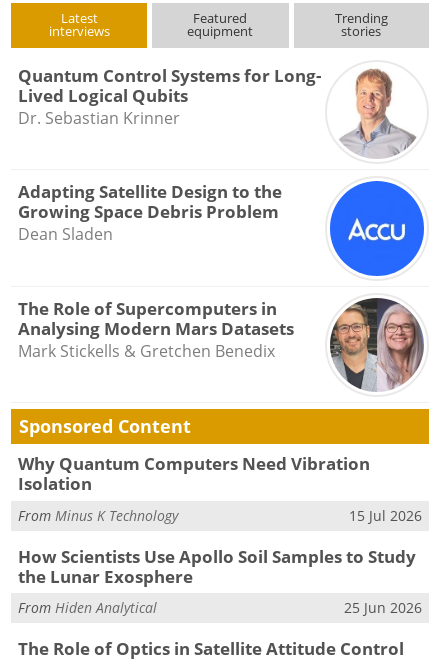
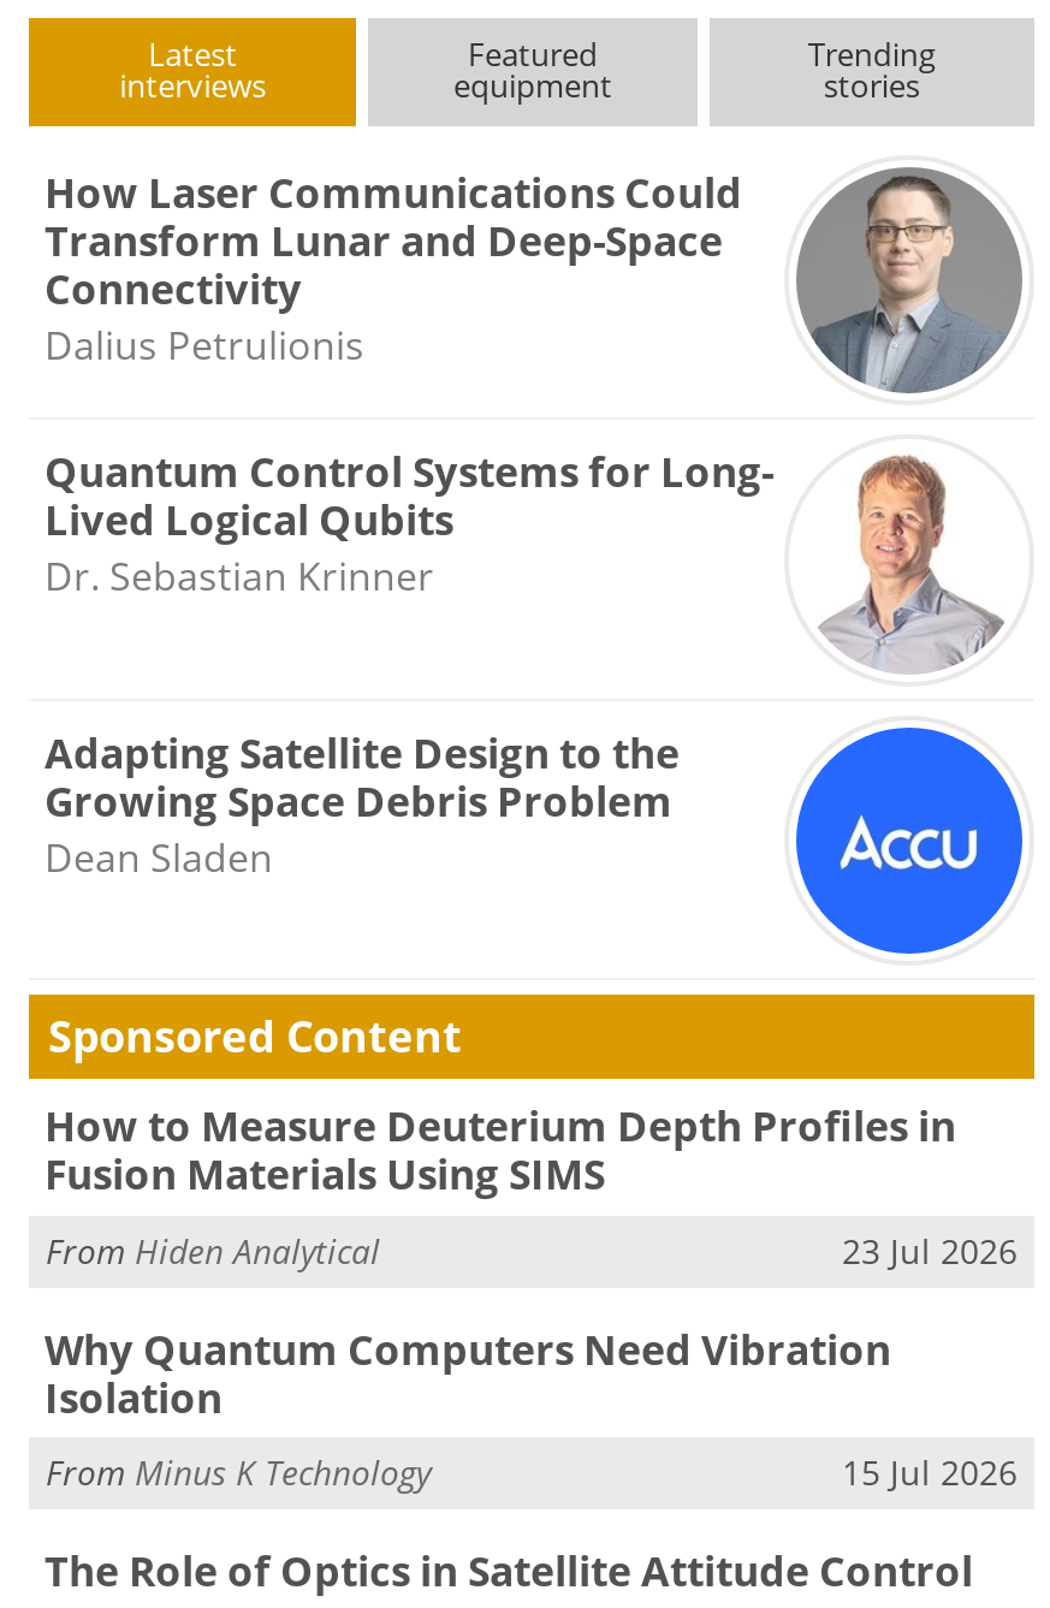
none -> [45,165,1025,393] [image] | How Laser Communications Could | Transform Lunar and Deep-Space | Connectivity | Dalius Petrulionis
moved [17,61,420,245] -> [45,441,1013,881]: [image] | Quantum Control Systems for Long- | Lived Logical Qubits | Dr. Sebastian Krinner | Adapting Satellite Design to the | Growing Space Debris Problem | Dean Sladen
[17,297,424,381] [image] | The Role of Supercomputers in | Analysing Modern Mars Datasets | Mark Stickells & Gretchen Benedix -> none
none -> [45,1099,1018,1273] How to Measure Deuterium Depth Profiles in | Fusion Materials Using SIMS | 23 Jul 2026
moved [17,452,422,525] -> [45,1321,1018,1495]: Why Quantum Computers Need Vibration | Isolation | From Minus K Technology | 15 Jul 2026
[17,544,422,617] How Scientists Use Apollo Soil Samples to Study | the Lunar Exosphere | 25 Jun 2026 -> none
moved [18,598,157,617] -> [46,1228,380,1273]: From Hiden Analytical

